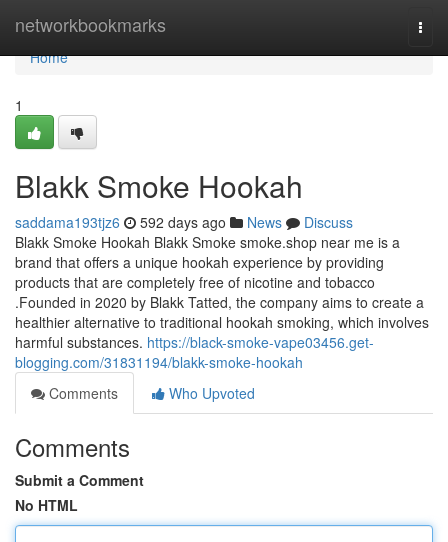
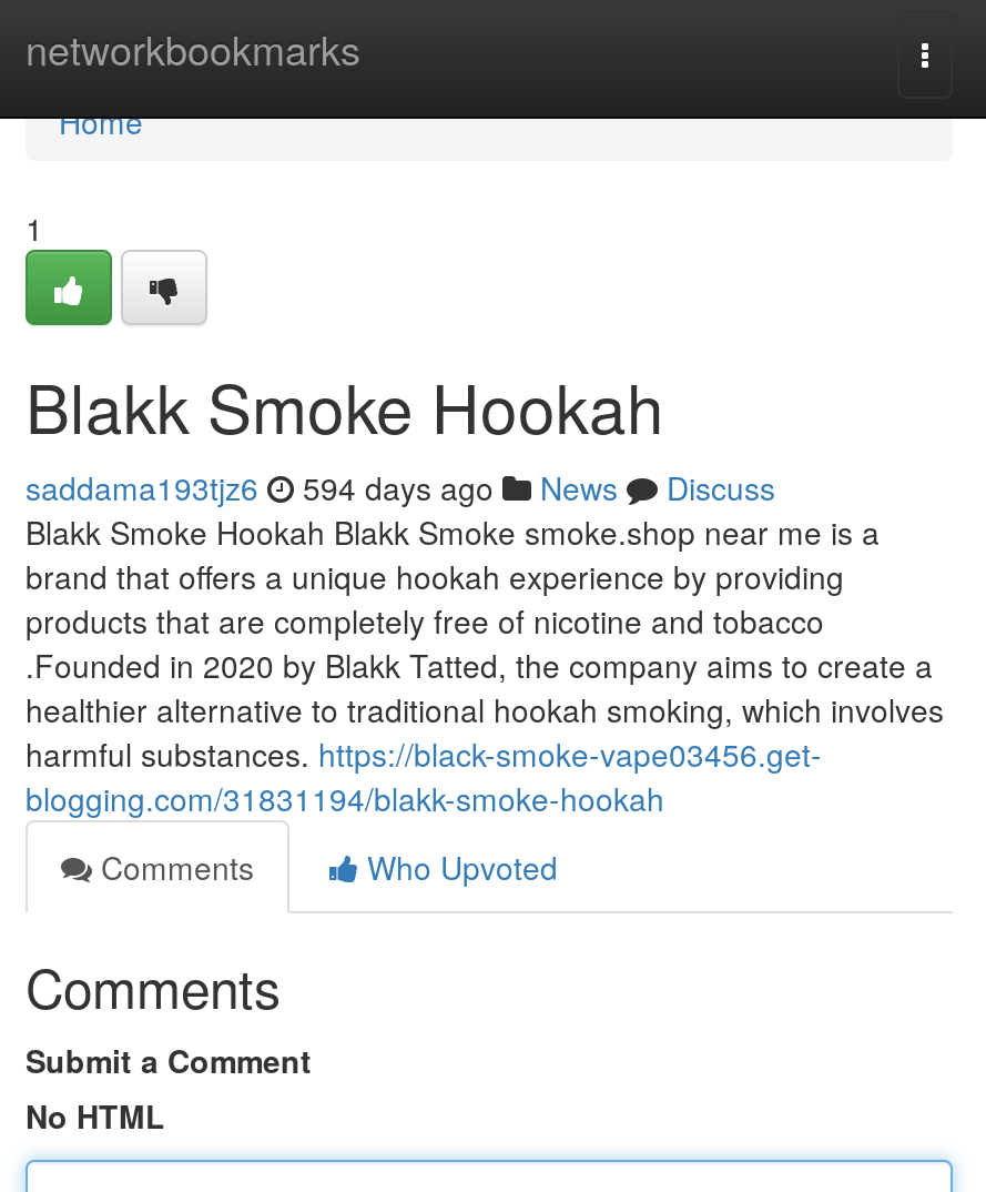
[15,212,353,232] saddama193tjz6 592 days ago News Discuss -> [26,465,775,509] saddama193tjz6 594 days ago News Discuss

